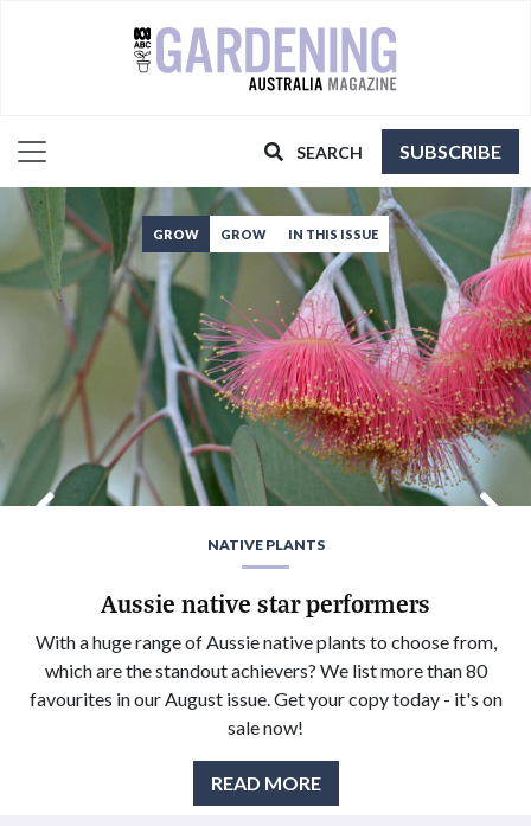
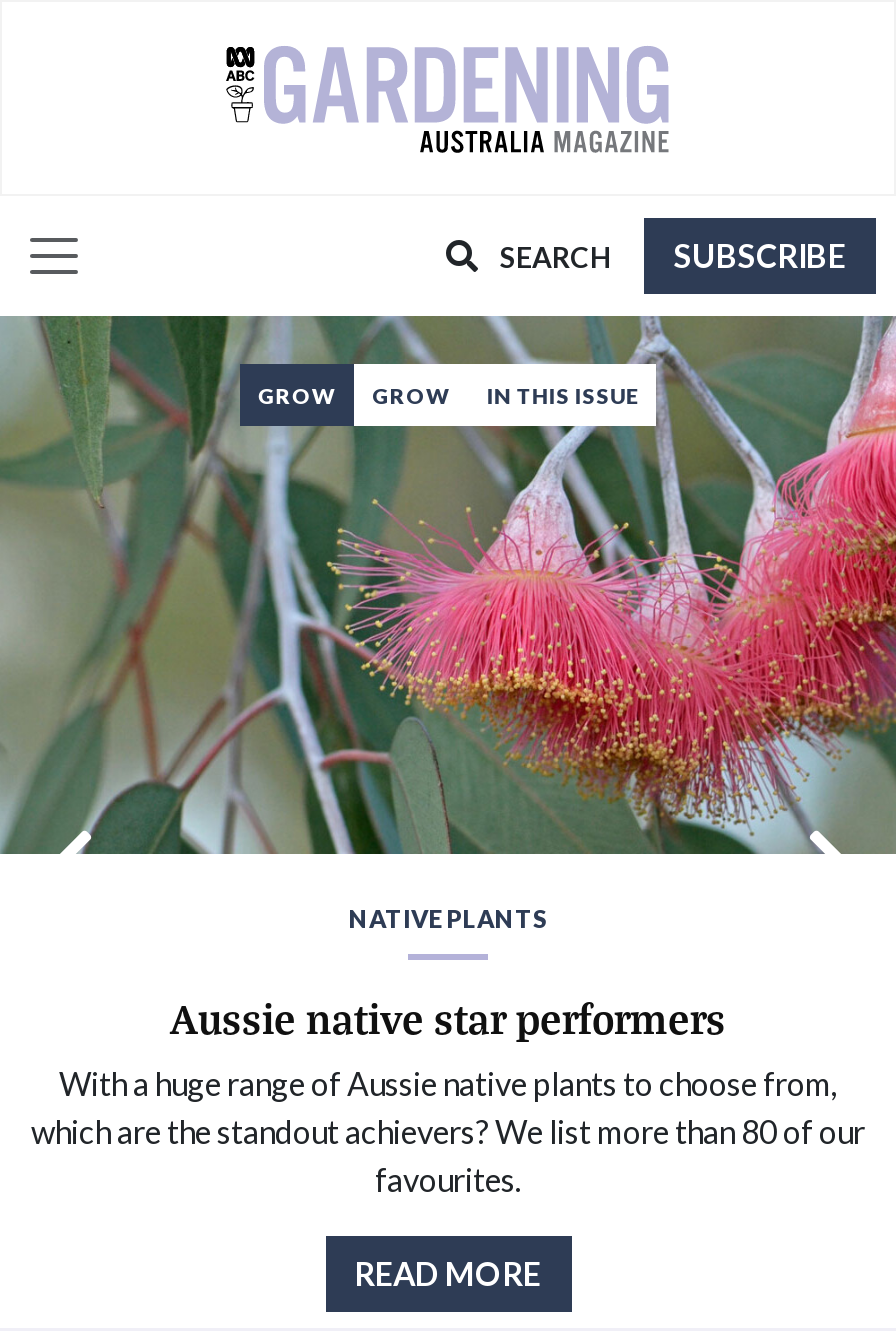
[29,658,502,738] which are the standout achievers? We list more than 80 | favourites in our August issue. Get your copy today - it's on | sale now! -> [31,1111,865,1197] which are the standout achievers? We list more than 80 of our | favourites.

